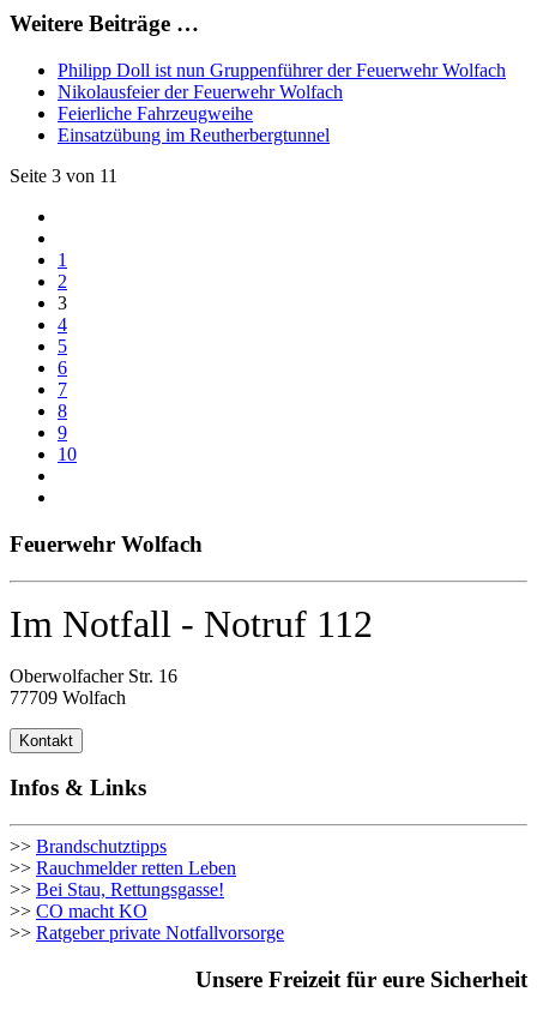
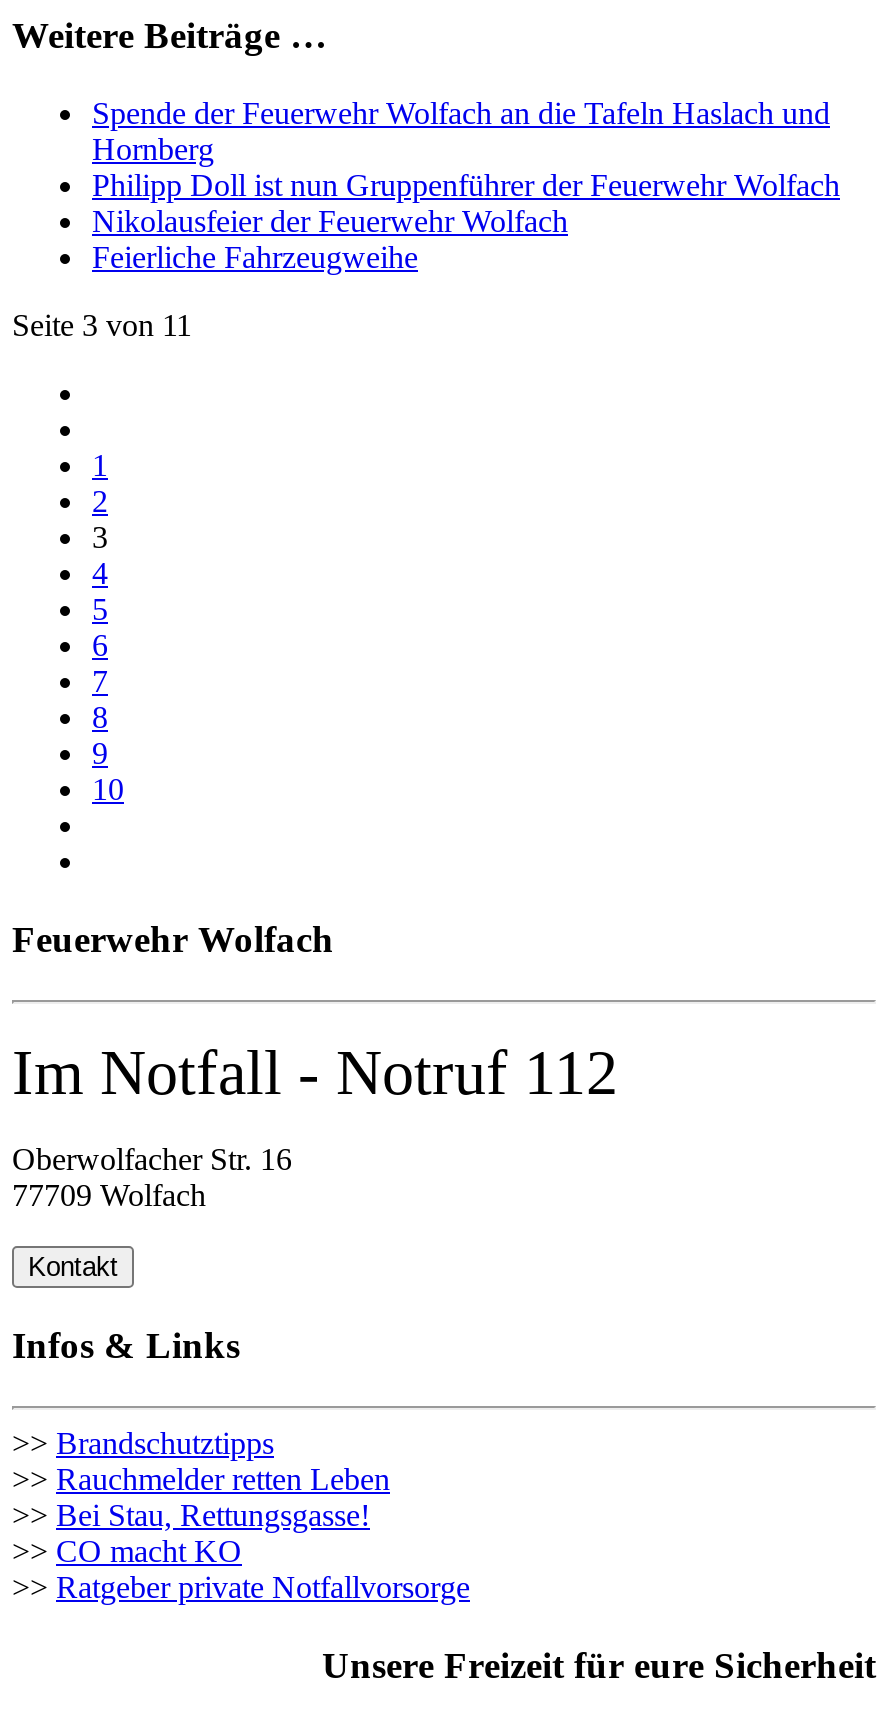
none -> [92,96,830,166] Spende der Feuerwehr Wolfach an die Tafeln Haslach und | Hornberg
moved [58,60,506,124] -> [92,168,840,274]: Philipp Doll ist nun Gruppenführer der Feuerwehr Wolfach | Nikolausfeier der Feuerwehr Wolfach | Feierliche Fahrzeugweihe
[58,125,330,145] Einsatzübung im Reutherbergtunnel -> none

